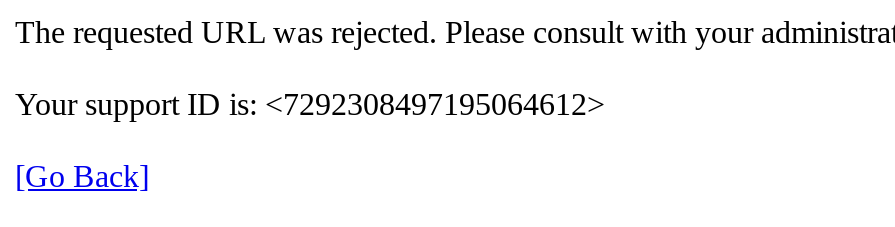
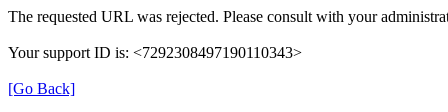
[15,87,605,121] Your support ID is: <7292308497195064612> -> [8,44,302,61] Your support ID is: <7292308497190110343>

